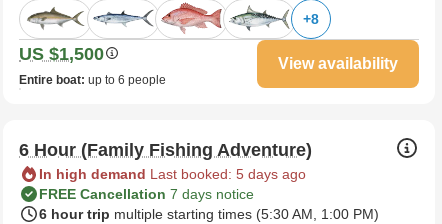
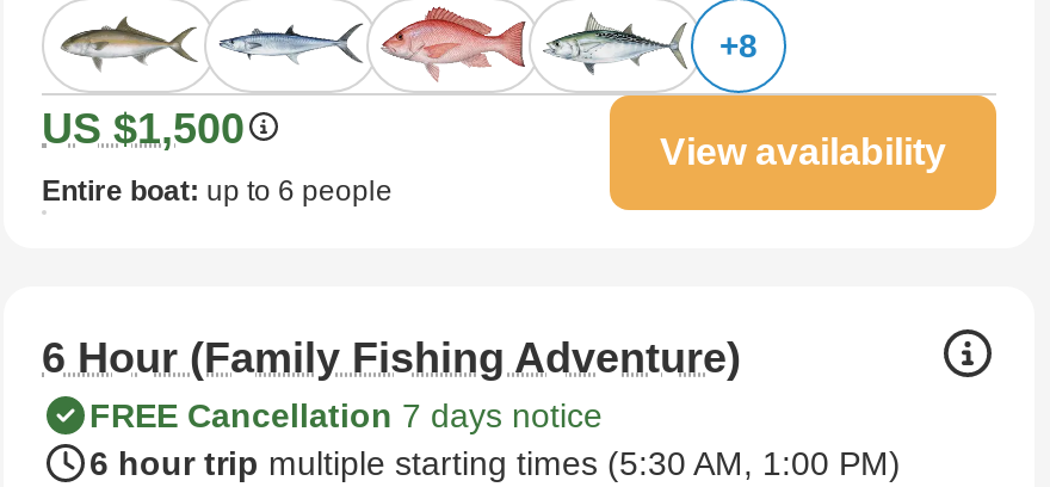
[39,166,306,182] In high demand Last booked: 5 days ago -> none

